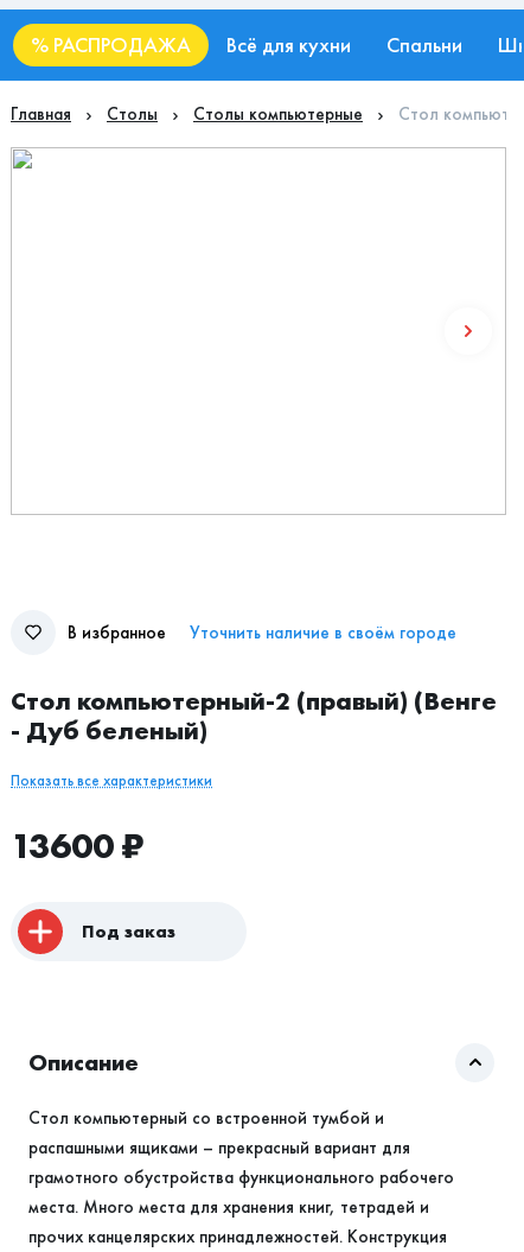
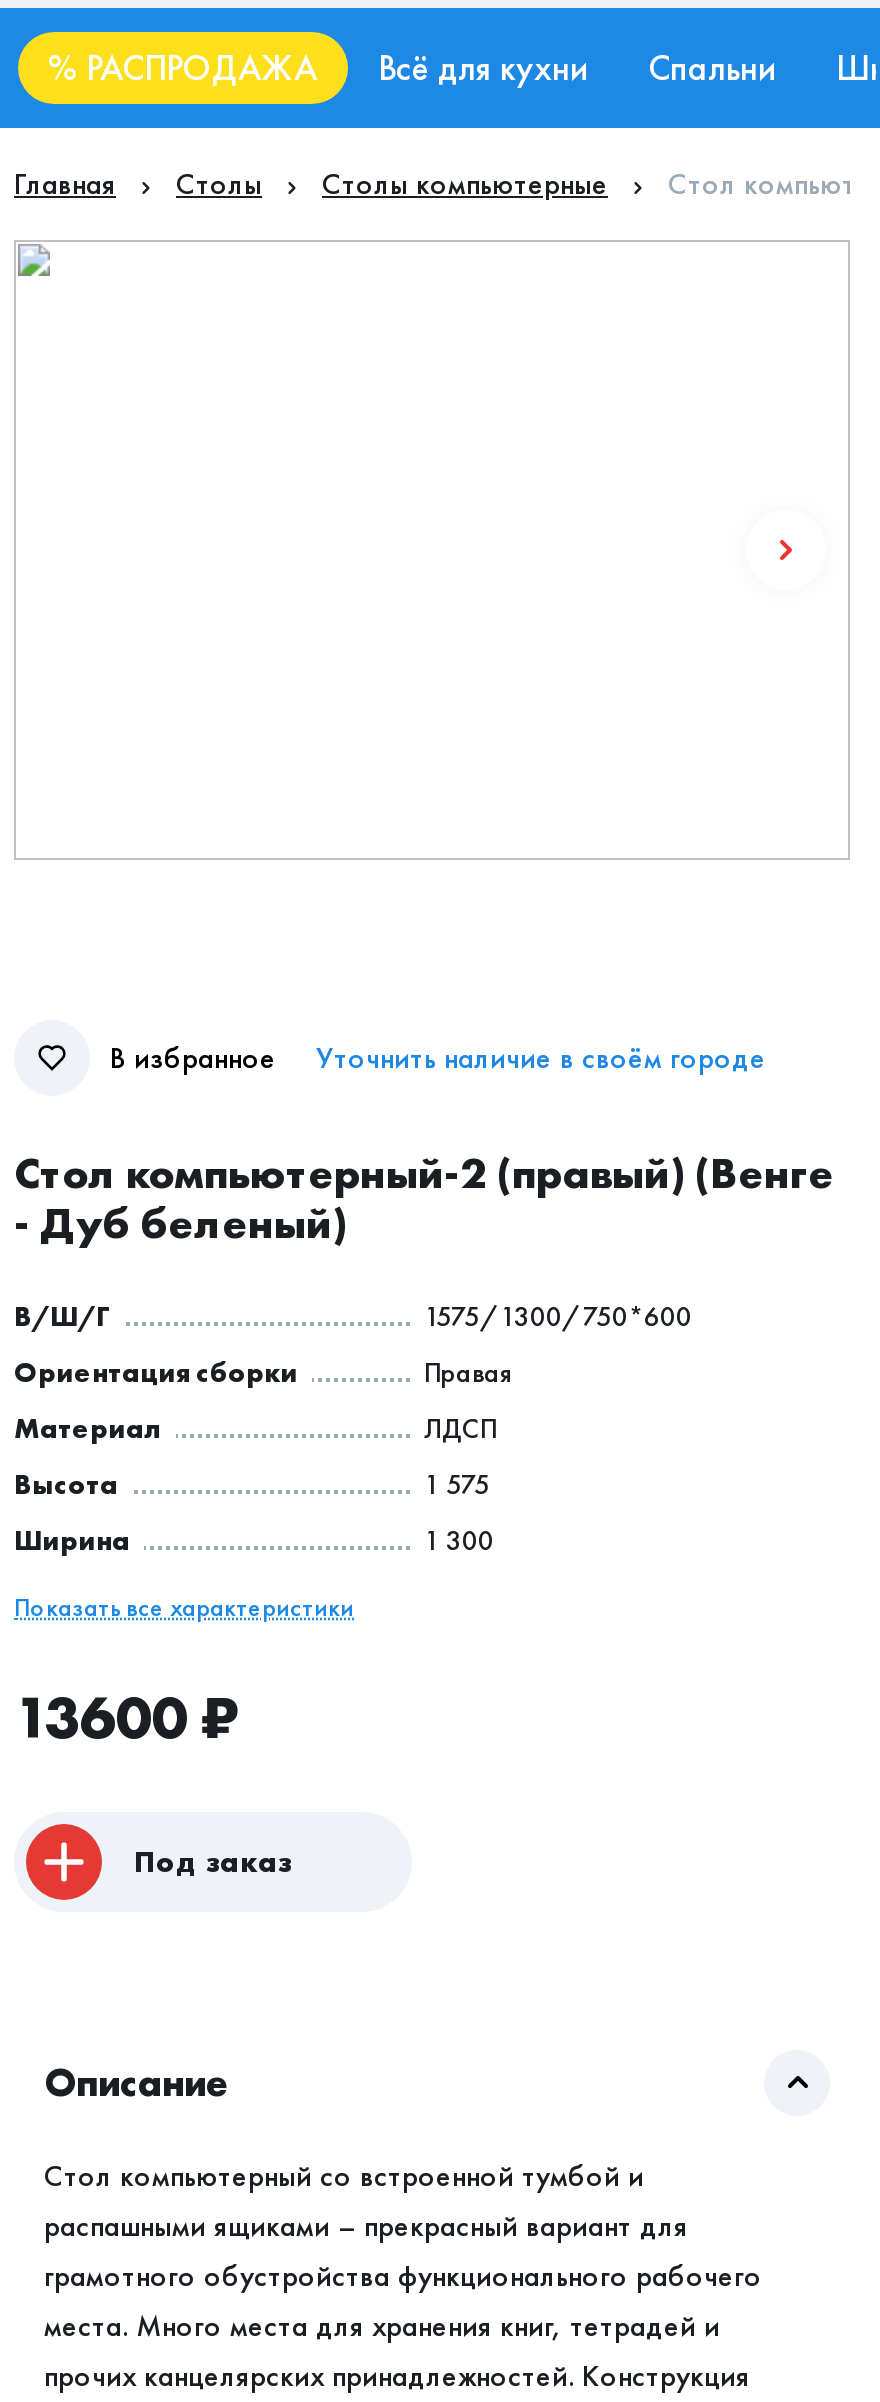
none -> [14,1298,692,1558] В/Ш/Г | 1575/1300/750*600 | Ориентация сборки | Правая | Материал | ЛДСП | Высота | 1 575 | Ширина | 1 300

